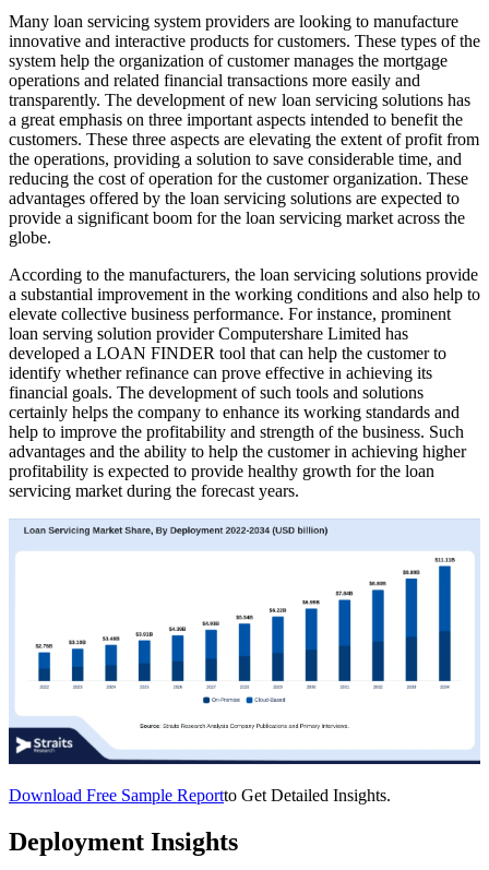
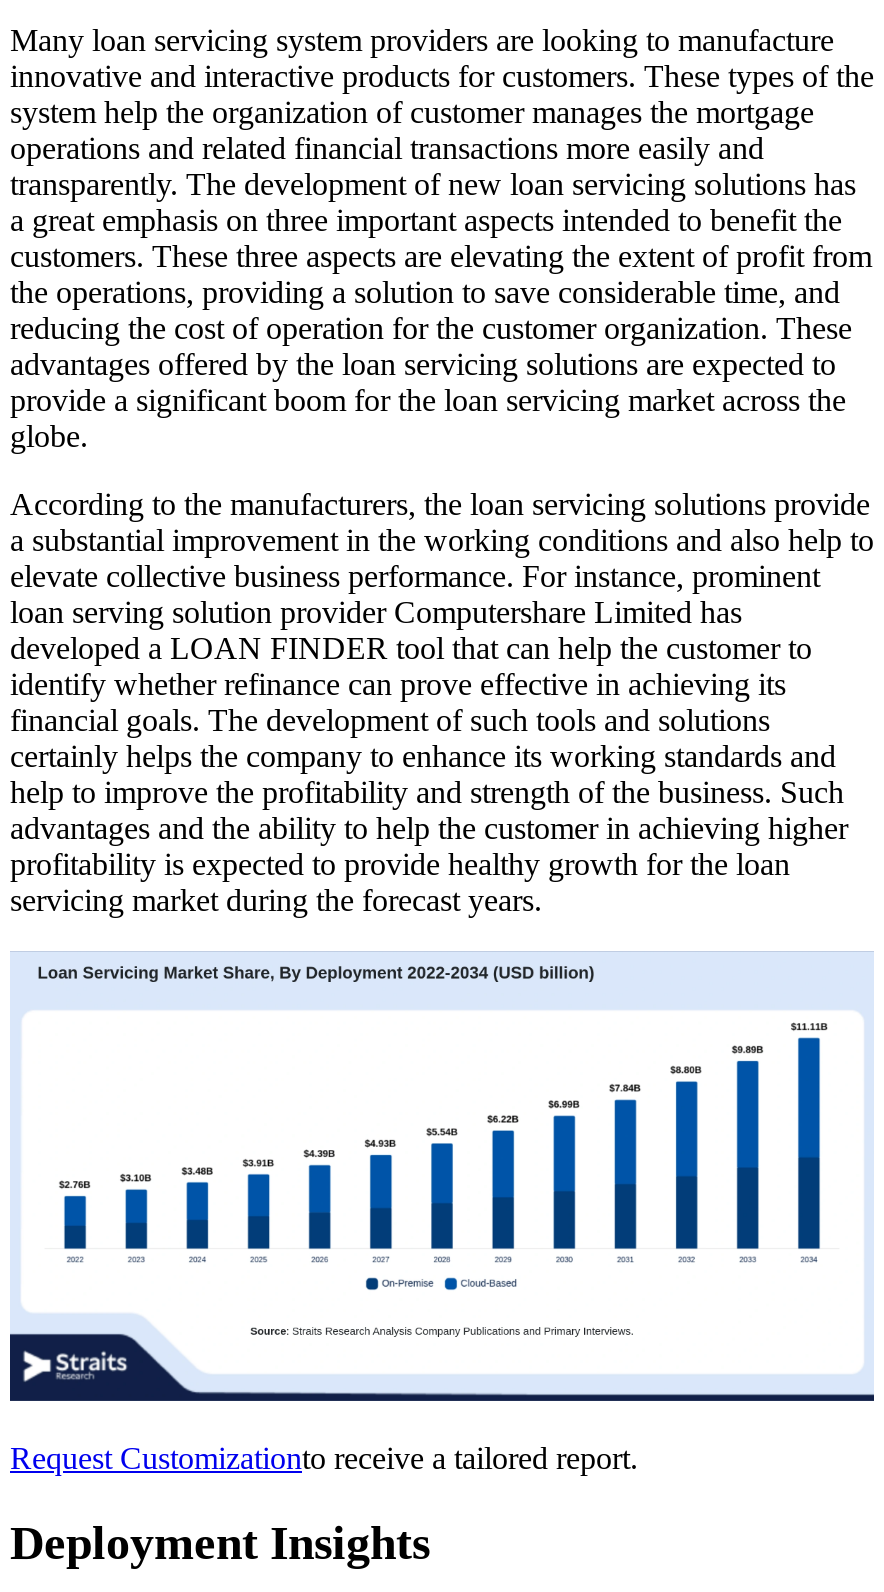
[9,786,391,804] Download Free Sample Reportto Get Detailed Insights. -> [10,1441,638,1475] Request Customizationto receive a tailored report.

